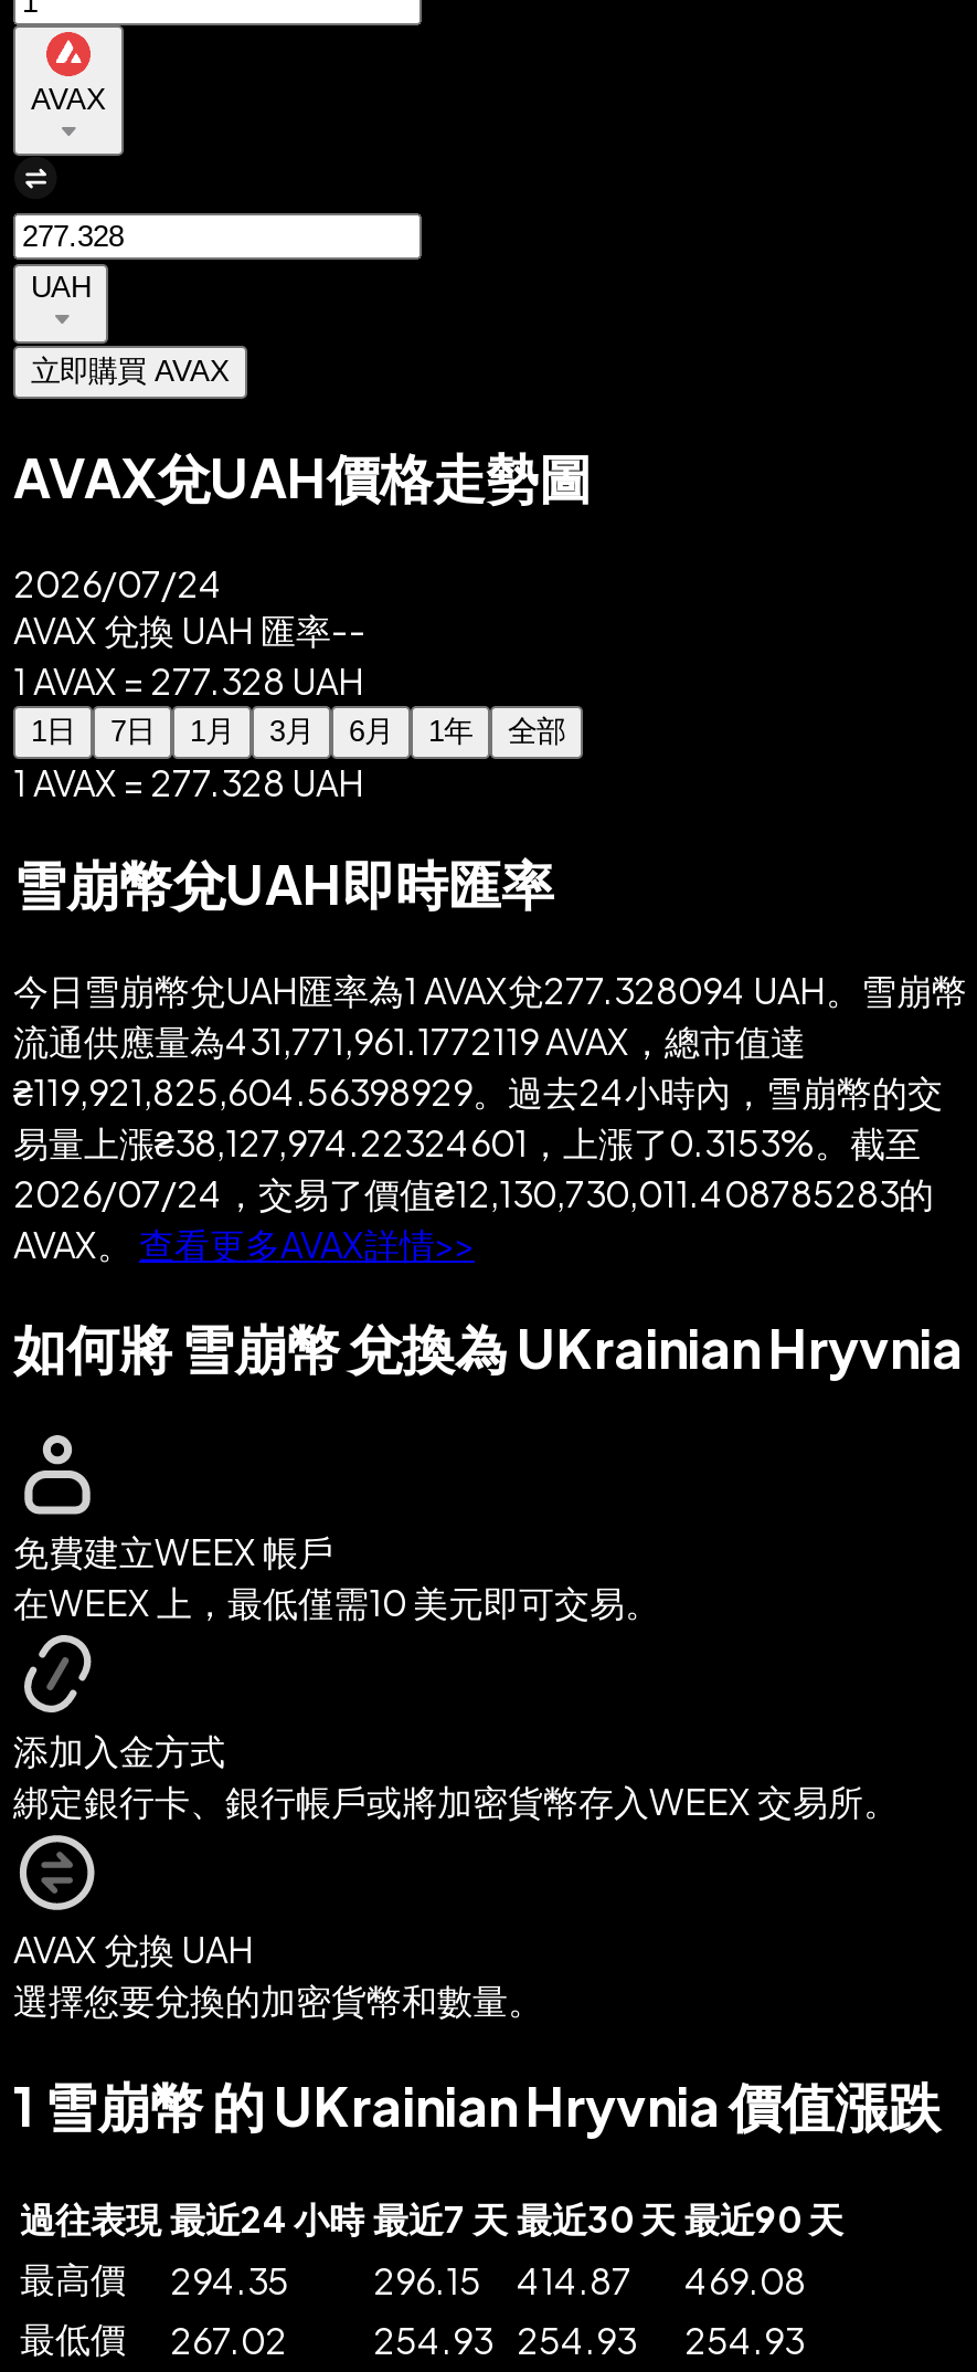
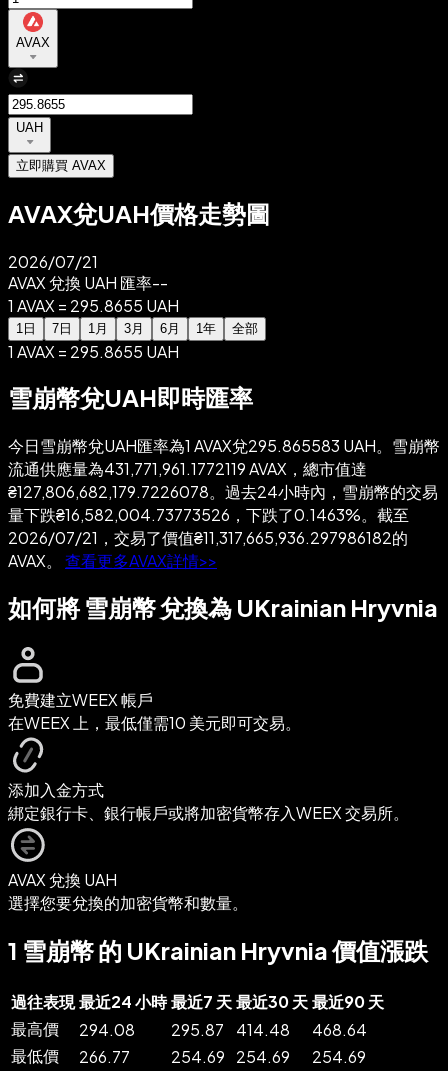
[13,559,223,606] 2026/07/24 -> [8,251,98,272] 2026/07/21
[13,657,364,703] 1 AVAX = 277.328 UAH -> [8,295,179,316] 1 AVAX = 295.8655 UAH
[13,758,364,805] 1 AVAX = 277.328 UAH -> [8,341,179,362] 1 AVAX = 295.8655 UAH
[13,966,967,1012] 今日雪崩幣兌UAH匯率為1 AVAX兌277.328094 UAH。雪崩幣 -> [8,434,440,455] 今日雪崩幣兌UAH匯率為1 AVAX兌295.865583 UAH。雪崩幣
[13,1067,943,1215] ₴119,921,825,604.56398929。過去24小時內，雪崩幣的交 | 易量上漲₴38,127,974.22324601，上漲了0.3153%。截至 | 2026/07/24，交易了價值₴12,130,730,011.408785283的 -> [8,480,438,547] ₴127,806,682,179.7226078。過去24小時內，雪崩幣的交易 | 量下跌₴16,582,004.73773526，下跌了0.1463%。截至 | 2026/07/21，交易了價值₴11,317,665,936.297986182的
[170,2257,806,2304] 294.35 | 296.15 | 414.87 | 469.08 -> [79,1019,367,1040] 294.08 | 295.87 414.48 | 468.64
[170,2317,287,2363] 267.02 -> [79,1046,130,1067] 266.77
[373,2317,636,2363] 254.93 254.93 -> [171,1046,290,1067] 254.69 254.69
[684,2317,804,2363] 254.93 -> [312,1046,366,1067] 254.69

